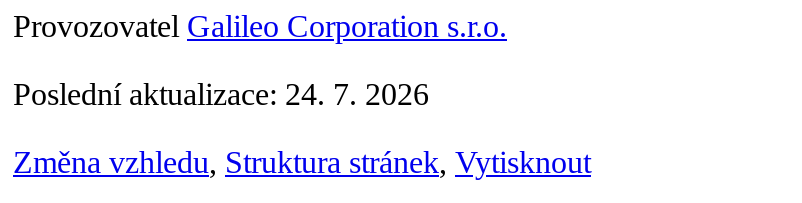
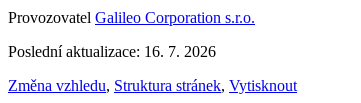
[13,77,429,111] Poslední aktualizace: 24. 7. 2026 -> [8,43,216,60] Poslední aktualizace: 16. 7. 2026

